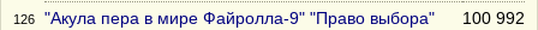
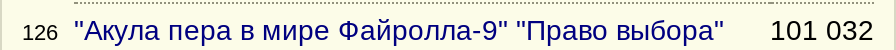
[13,8,525,28] 126 "Акула пера в мире Файролла-9" "Право выбора" 100 992 -> [22,14,874,46] 126 "Акула пера в мире Файролла-9" "Право выбора" 101 032

